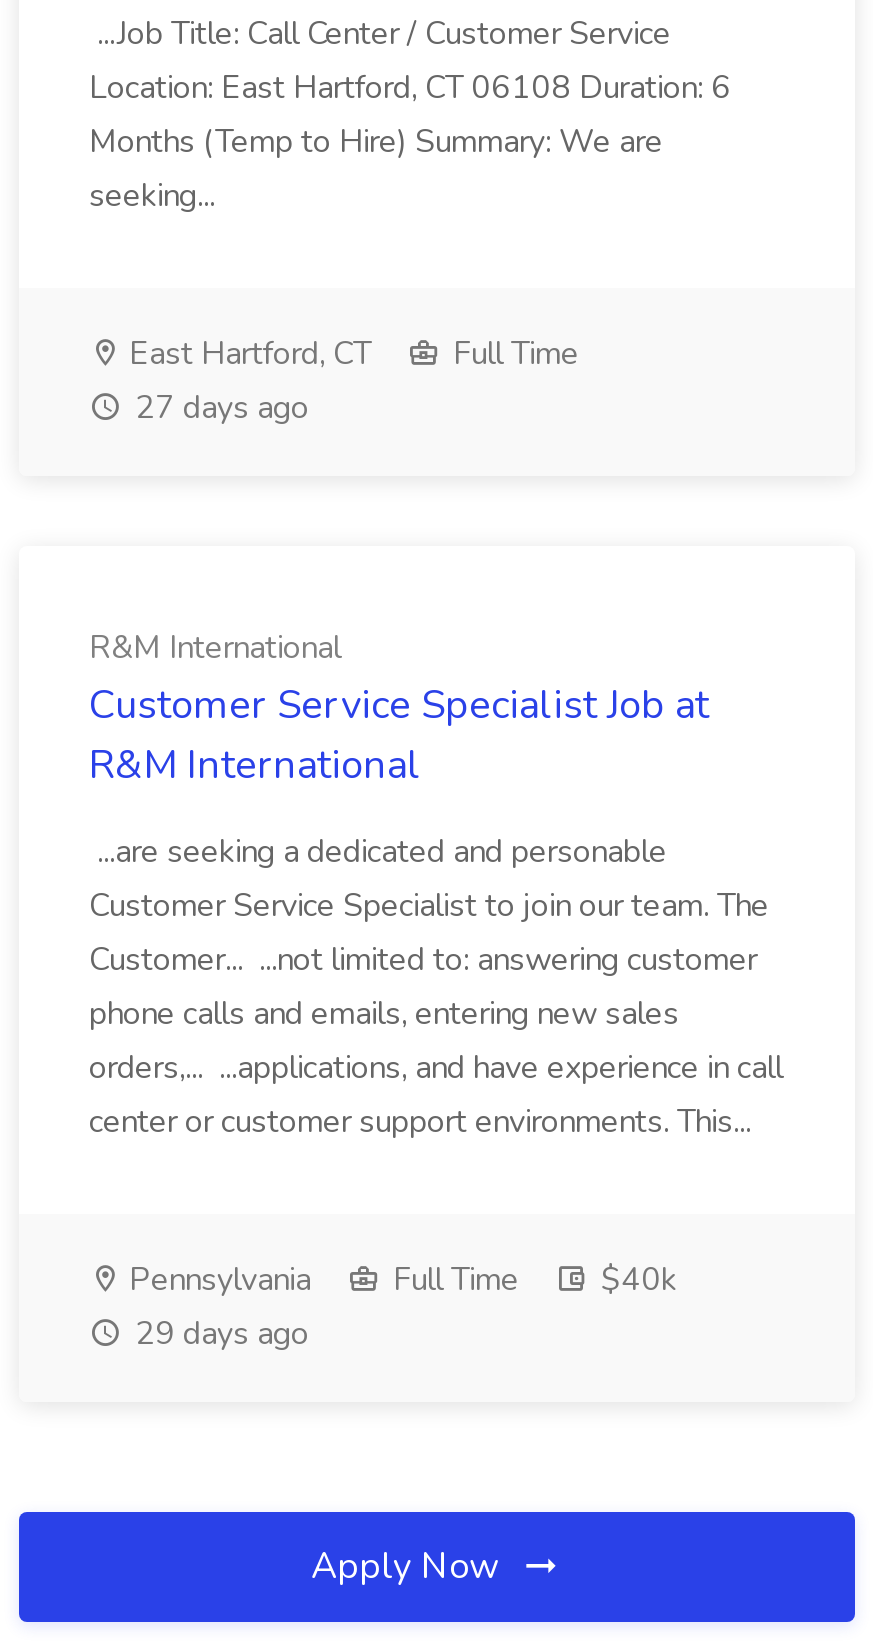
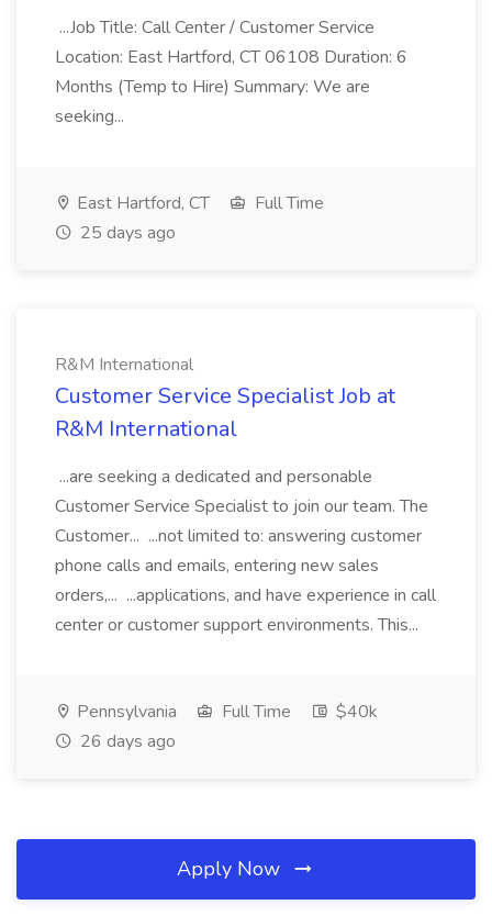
[127,386,309,430] 27 days ago -> [76,221,176,245] 25 days ago
[127,1312,309,1356] 29 days ago -> [76,729,176,753] 26 days ago

